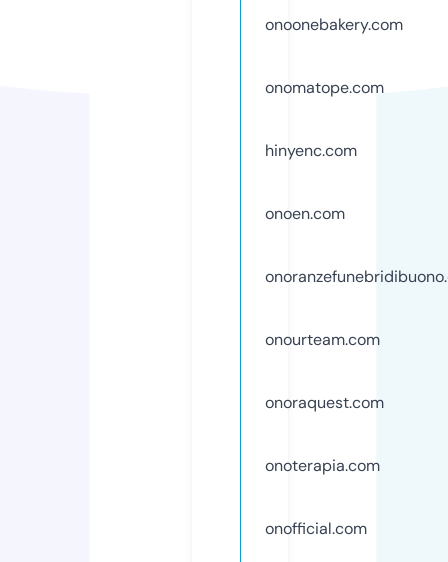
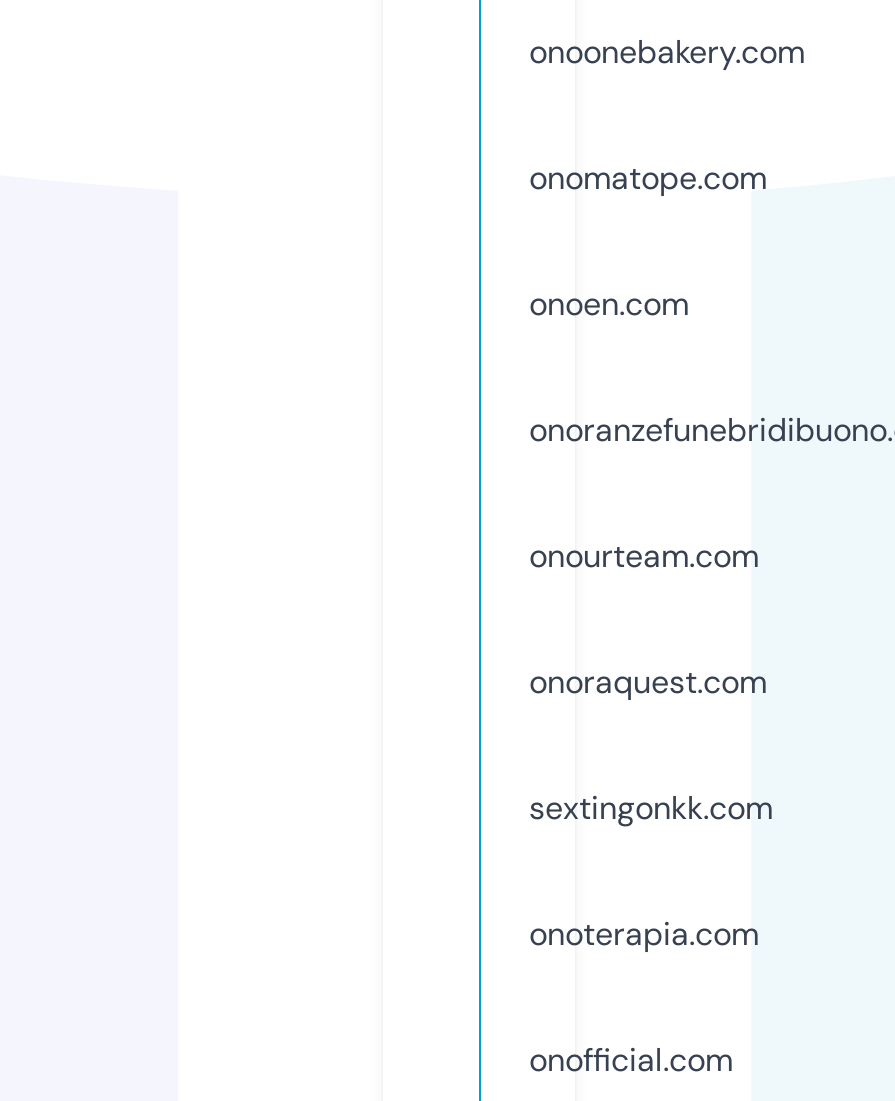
[265,140,357,161] hinyenc.com -> none
moved [265,203,384,413] -> [529,283,767,703]: onoen.com | onourteam.com | onoraquest.com
none -> [529,787,773,829] sextingonkk.com

